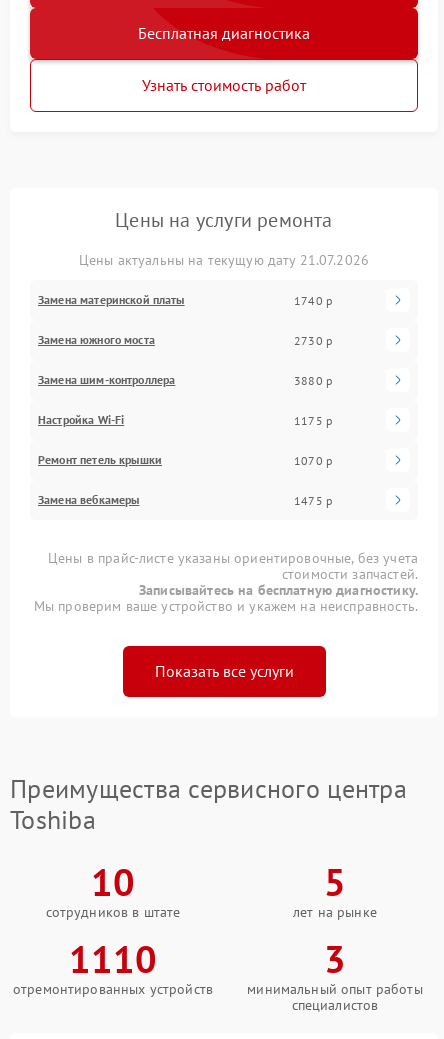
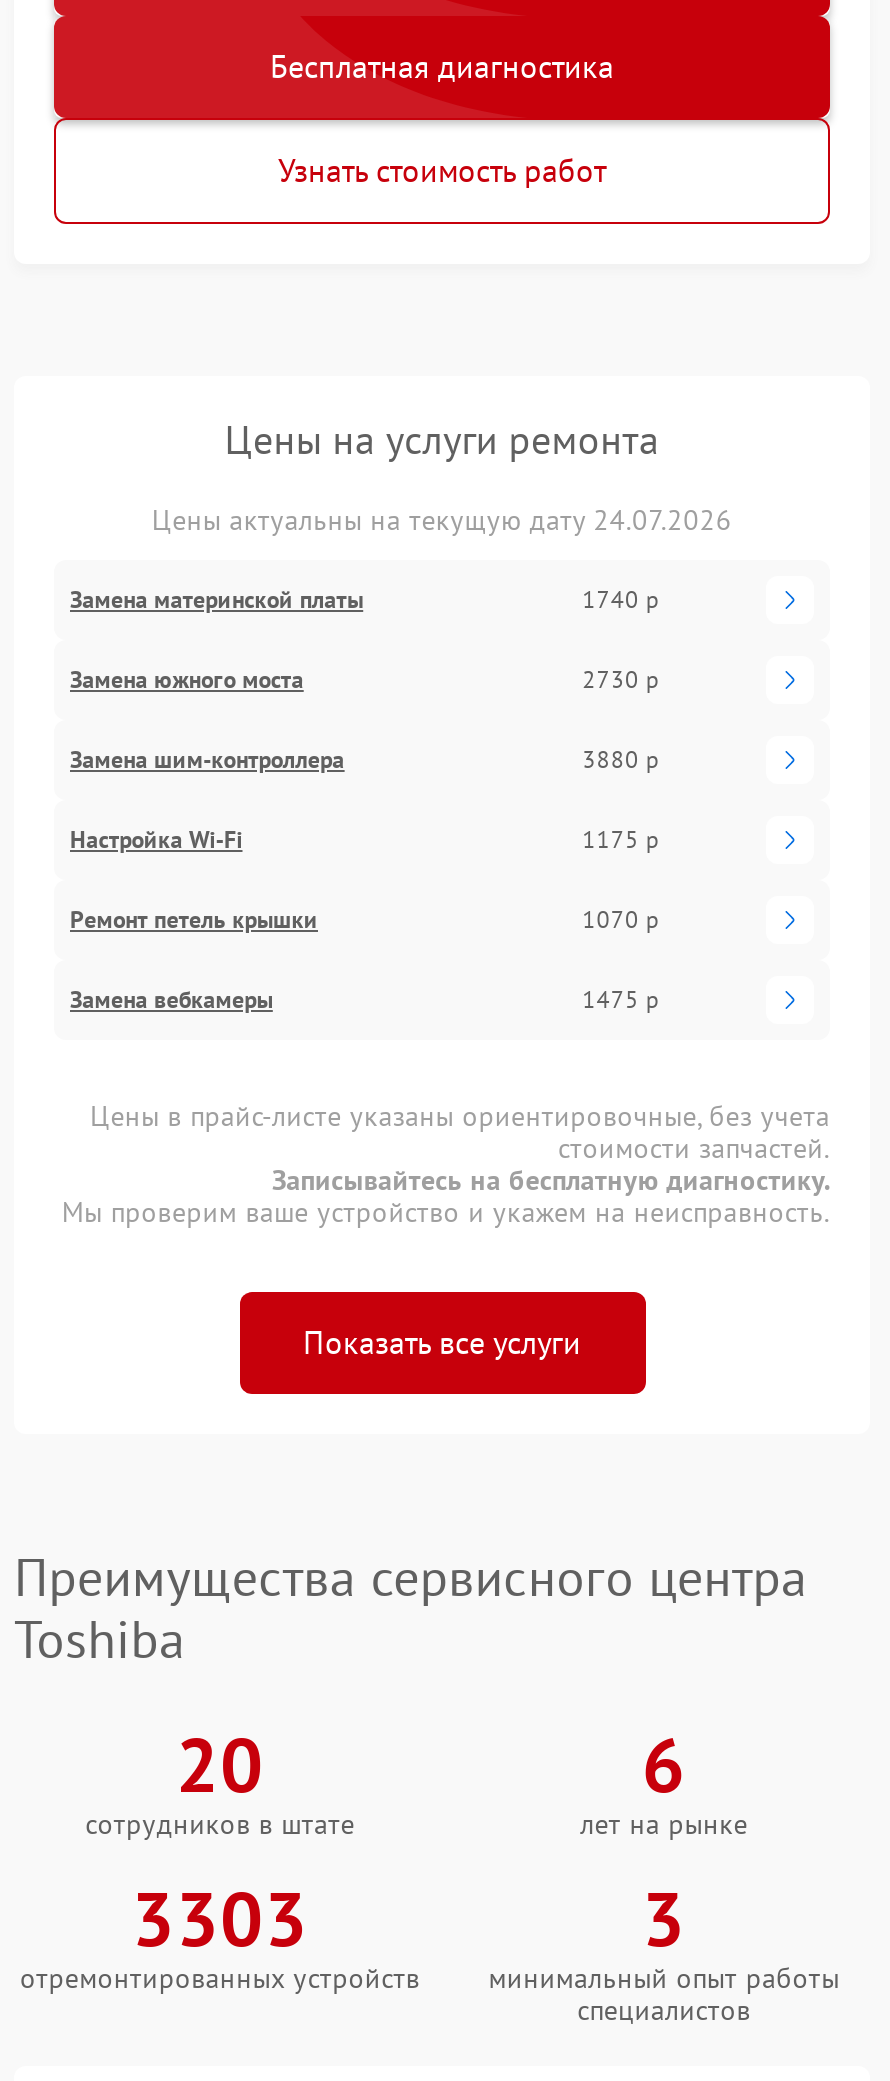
[79,251,369,269] Цены актуальны на текущую дату 21.07.2026 -> [152,502,732,538] Цены актуальны на текущую дату 24.07.2026
[91,857,135,906] 10 -> [176,1714,264,1812] 20
[324,857,346,906] 5 -> [642,1714,686,1812] 6
[69,934,157,983] 1110 -> [131,1868,309,1966] 3303

